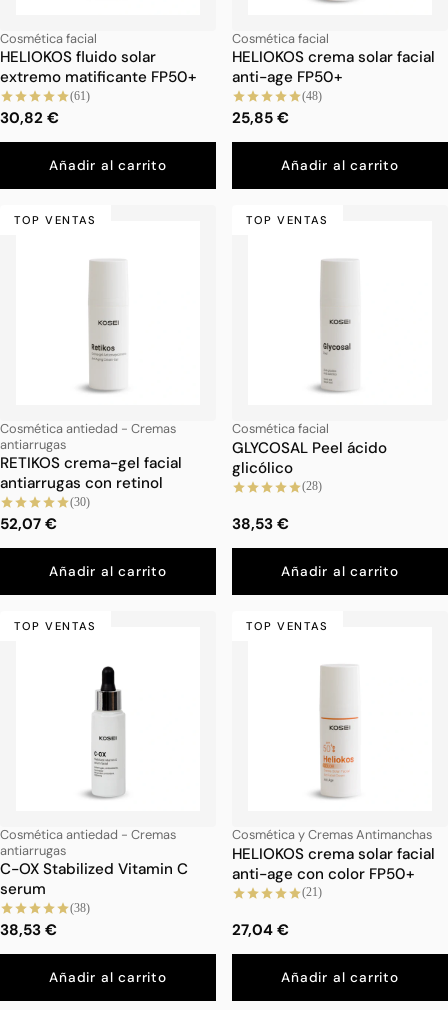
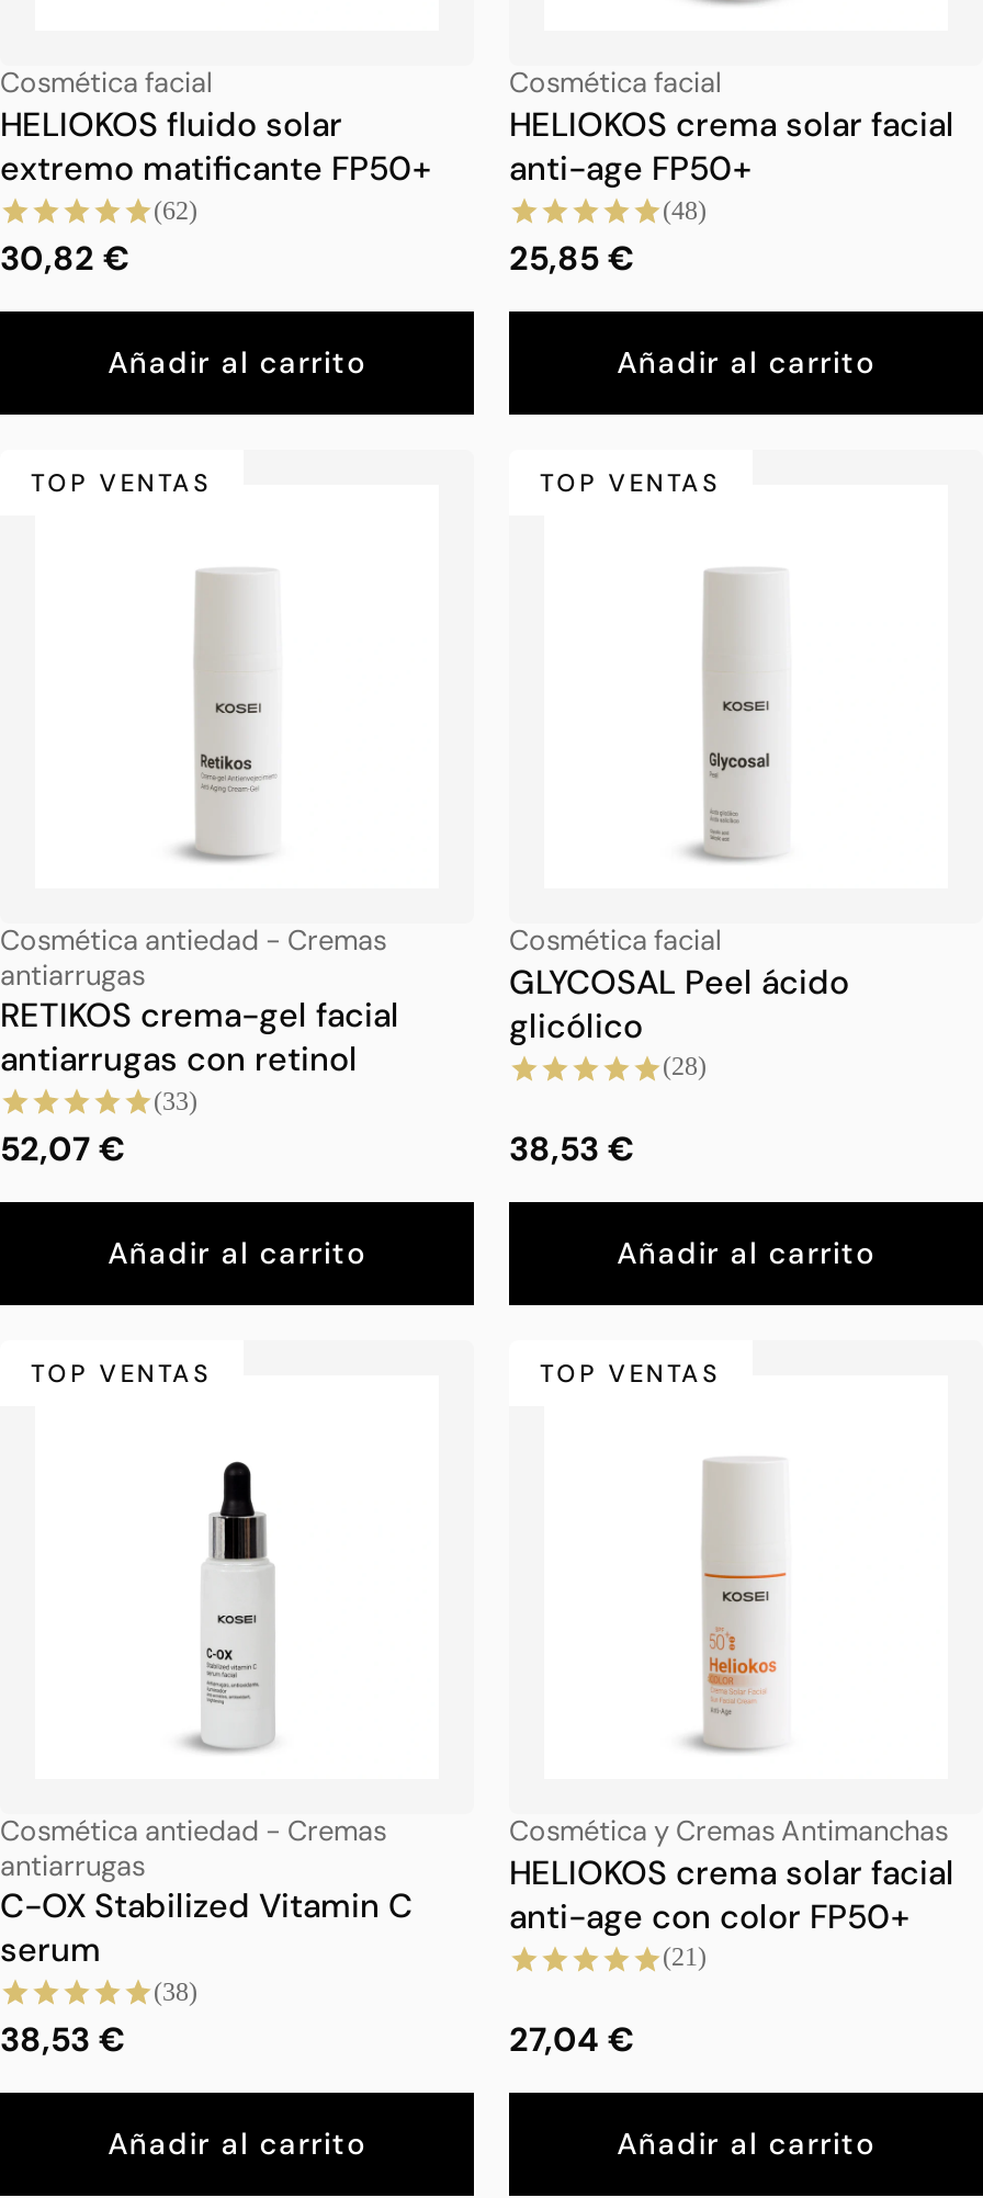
[70,89,90,103] (61) -> [154,195,197,225] (62)
[70,495,90,509] (30) -> [154,1085,197,1116] (33)

